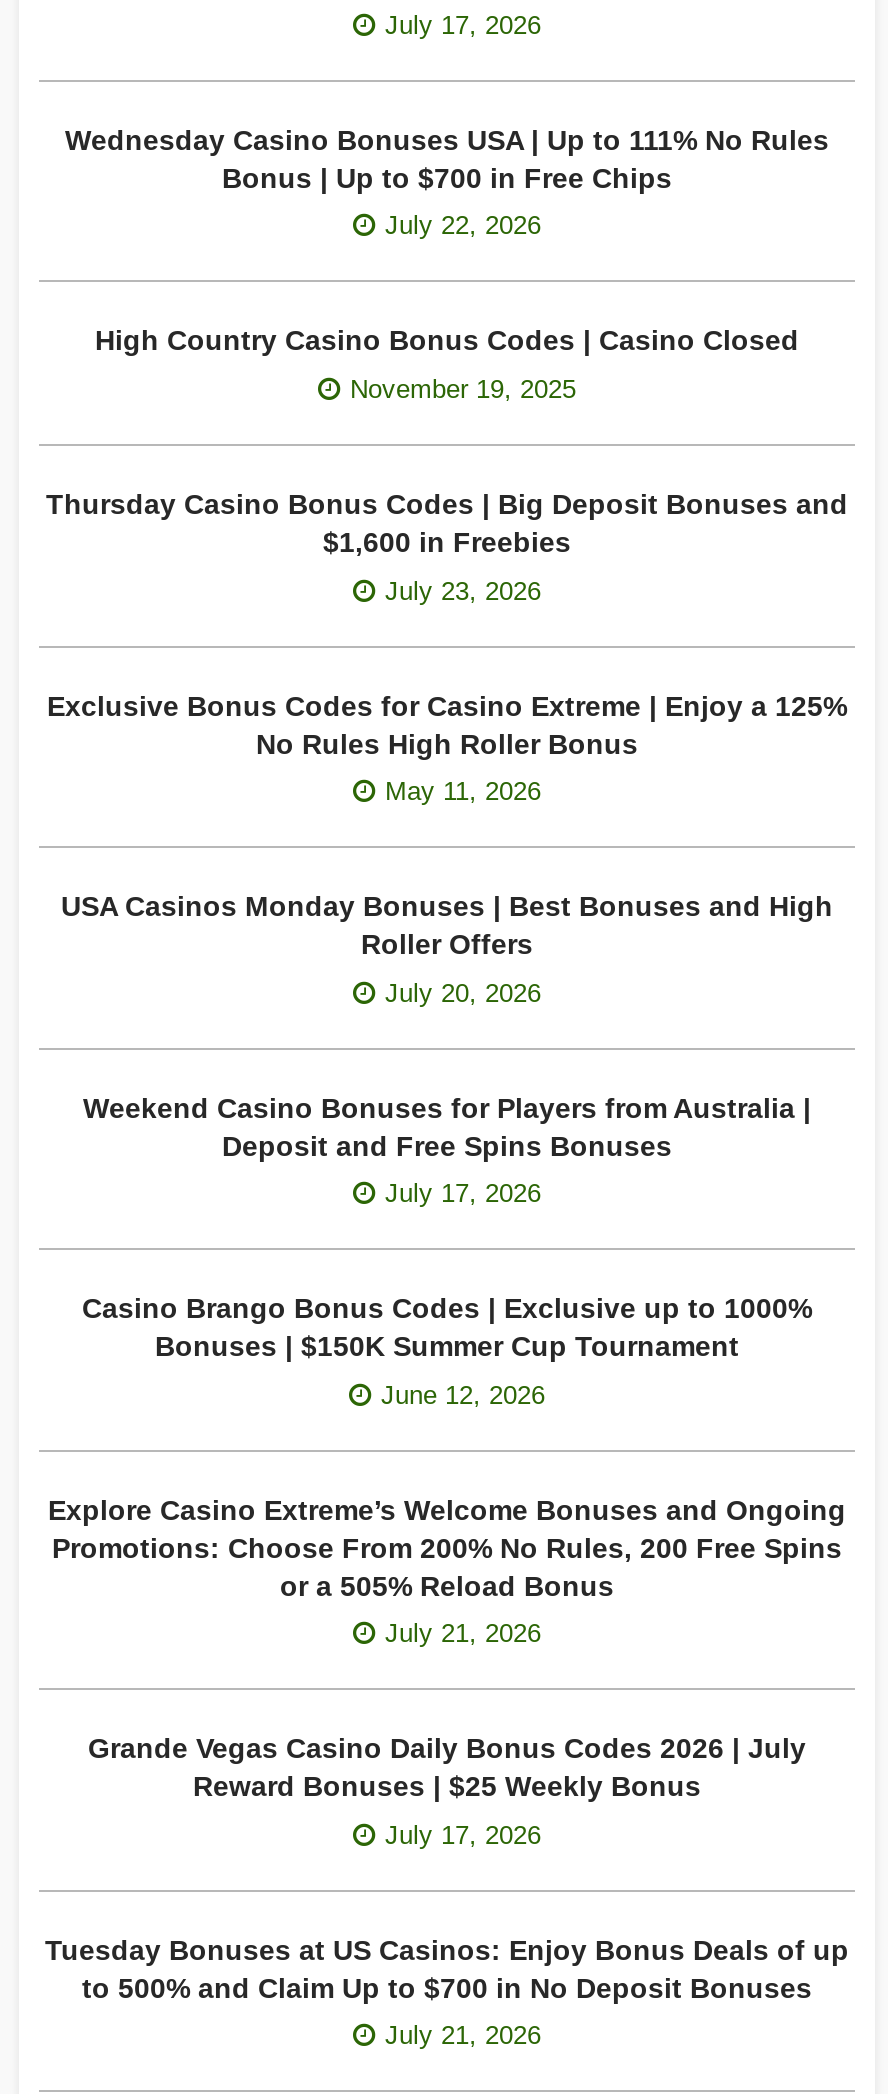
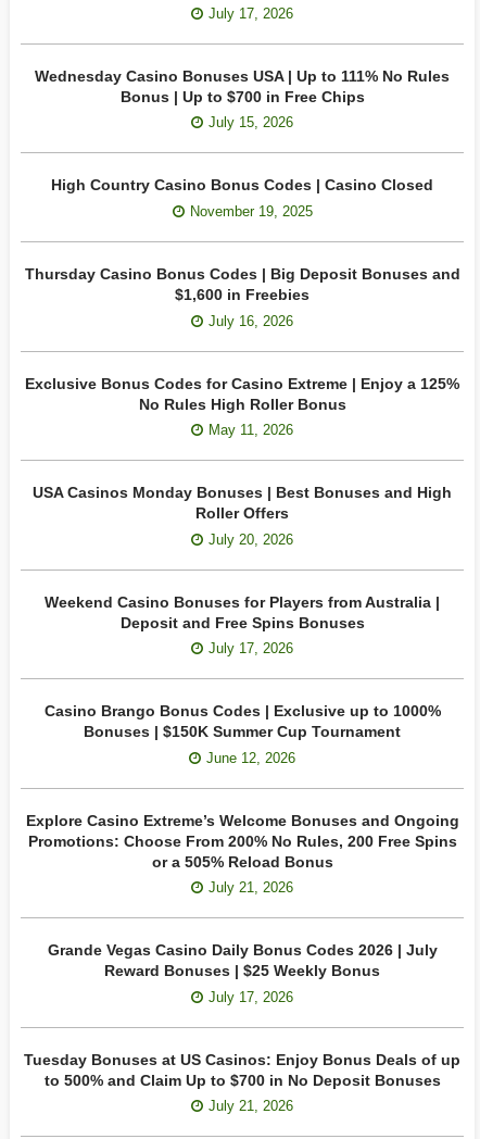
[385,211,541,241] July 22, 2026 -> [209,115,293,131] July 15, 2026
[385,575,541,605] July 23, 2026 -> [209,312,293,329] July 16, 2026

